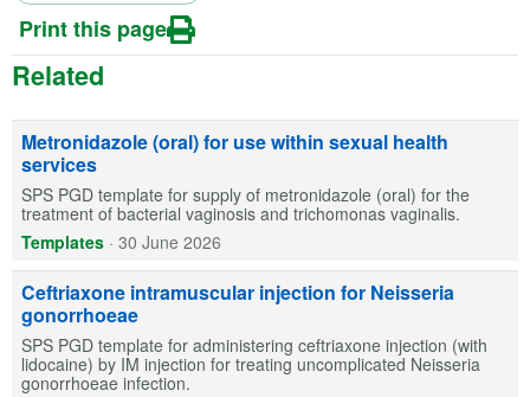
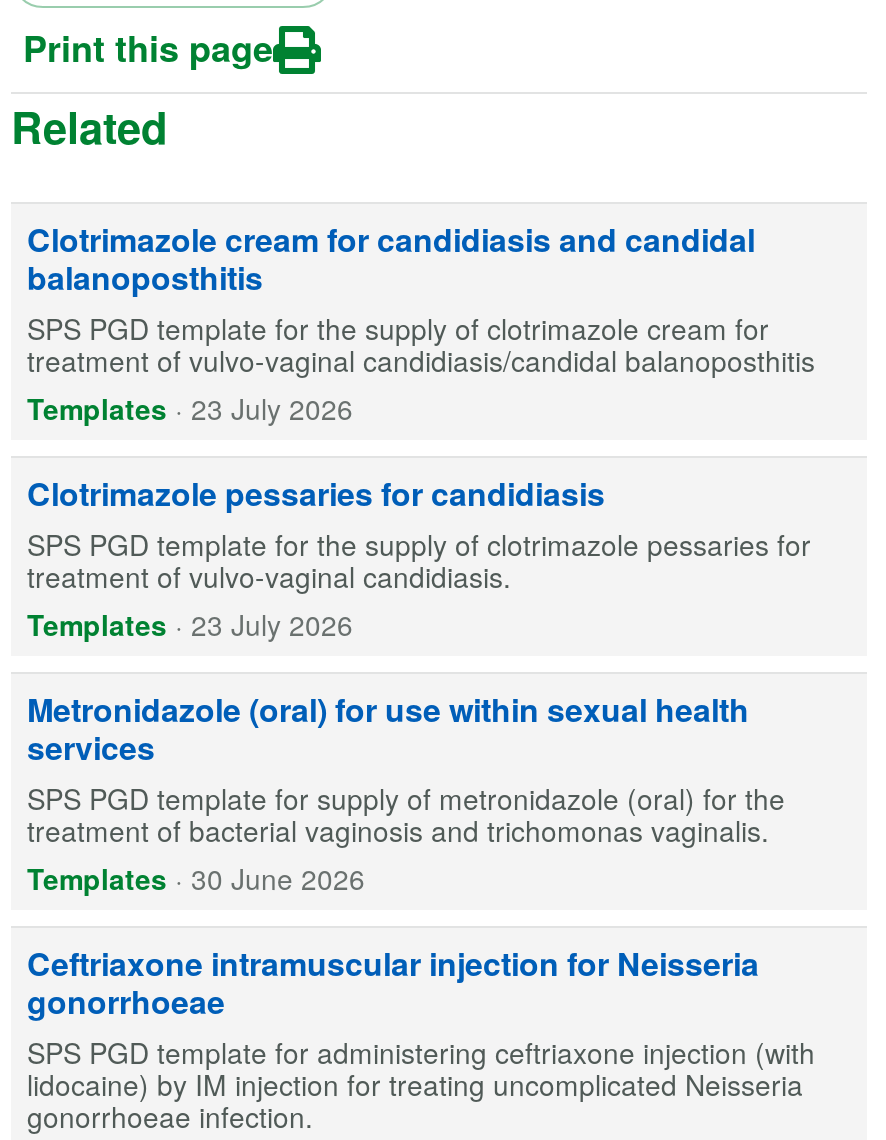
none -> [27,215,815,643] Clotrimazole cream for candidiasis and candidal | balanoposthitis | SPS PGD template for the supply of clotrimazole cream for | treatment of vulvo-vaginal candidiasis/candidal balanoposthitis | Templates · 23 July 2026 | Clotrimazole pessaries for candidiasis | SPS PGD template for the supply of clotrimazole pessaries for | treatment of vulvo-vaginal candidiasis. | Templates · 23 July 2026

